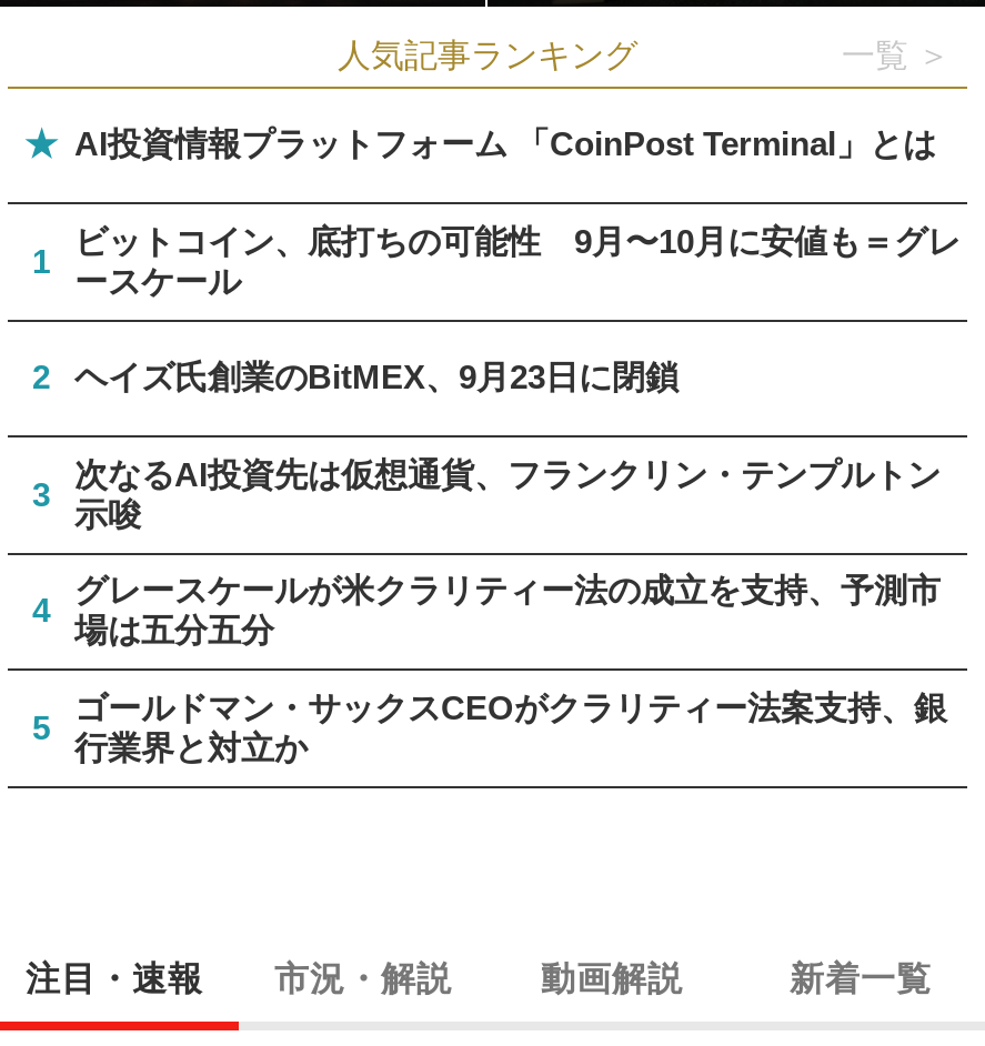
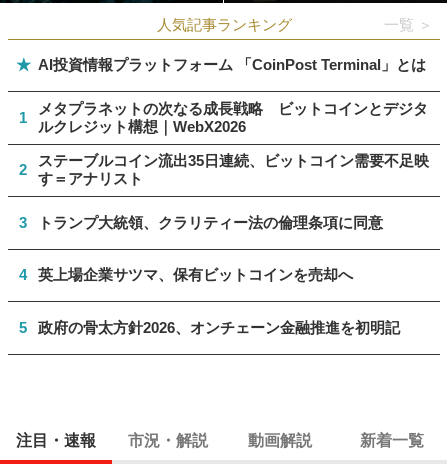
[74,222,961,299] ビットコイン、底打ちの可能性 9月〜10月に安値も＝グレ | ースケール -> [38,100,428,135] メタプラネットの次なる成長戦略 ビットコインとデジタ | ルクレジット構想｜WebX2026
[74,358,679,396] ヘイズ氏創業のBitMEX、9月23日に閉鎖 -> [38,152,429,187] ステーブルコイン流出35日連続、ビットコイン需要不足映 | す＝アナリスト
[74,455,941,533] 次なるAI投資先は仮想通貨、フランクリン・テンプルトン | 示唆 -> [38,214,383,231] トランプ大統領、クラリティー法の倫理条項に同意
[74,571,941,649] グレースケールが米クラリティー法の成立を支持、予測市 | 場は五分五分 -> [38,266,353,283] 英上場企業サツマ、保有ビットコインを売却へ
[74,688,947,766] ゴールドマン・サックスCEOがクラリティー法案支持、銀 | 行業界と対立か -> [38,319,400,336] 政府の骨太方針2026、オンチェーン金融推進を初明記

